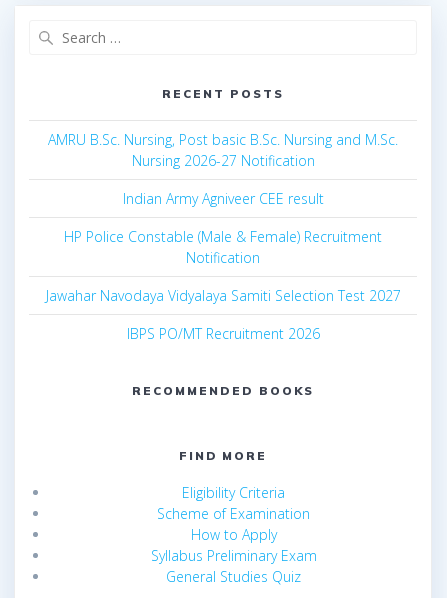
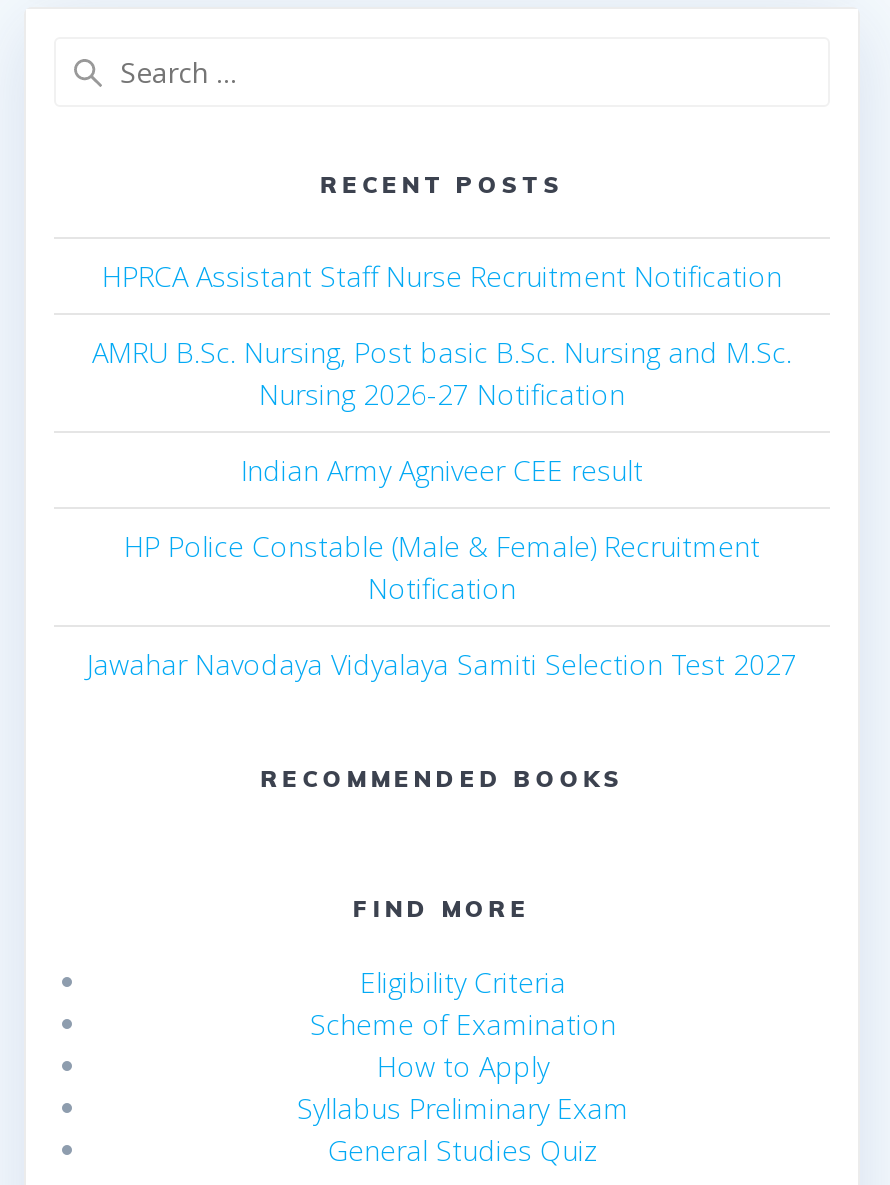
none -> [102,258,782,296] HPRCA Assistant Staff Nurse Recruitment Notification
moved [45,130,400,305] -> [87,334,797,684]: AMRU B.Sc. Nursing, Post basic B.Sc. Nursing and M.Sc. | Nursing 2026-27 Notification | Indian Army Agniveer CEE result | HP Police Constable (Male & Female) Recruitment | Notification | Jawahar Navodaya Vidyalaya Samiti Selection Test 2027
[126,324,319,343] IBPS PO/MT Recruitment 2026 -> none

